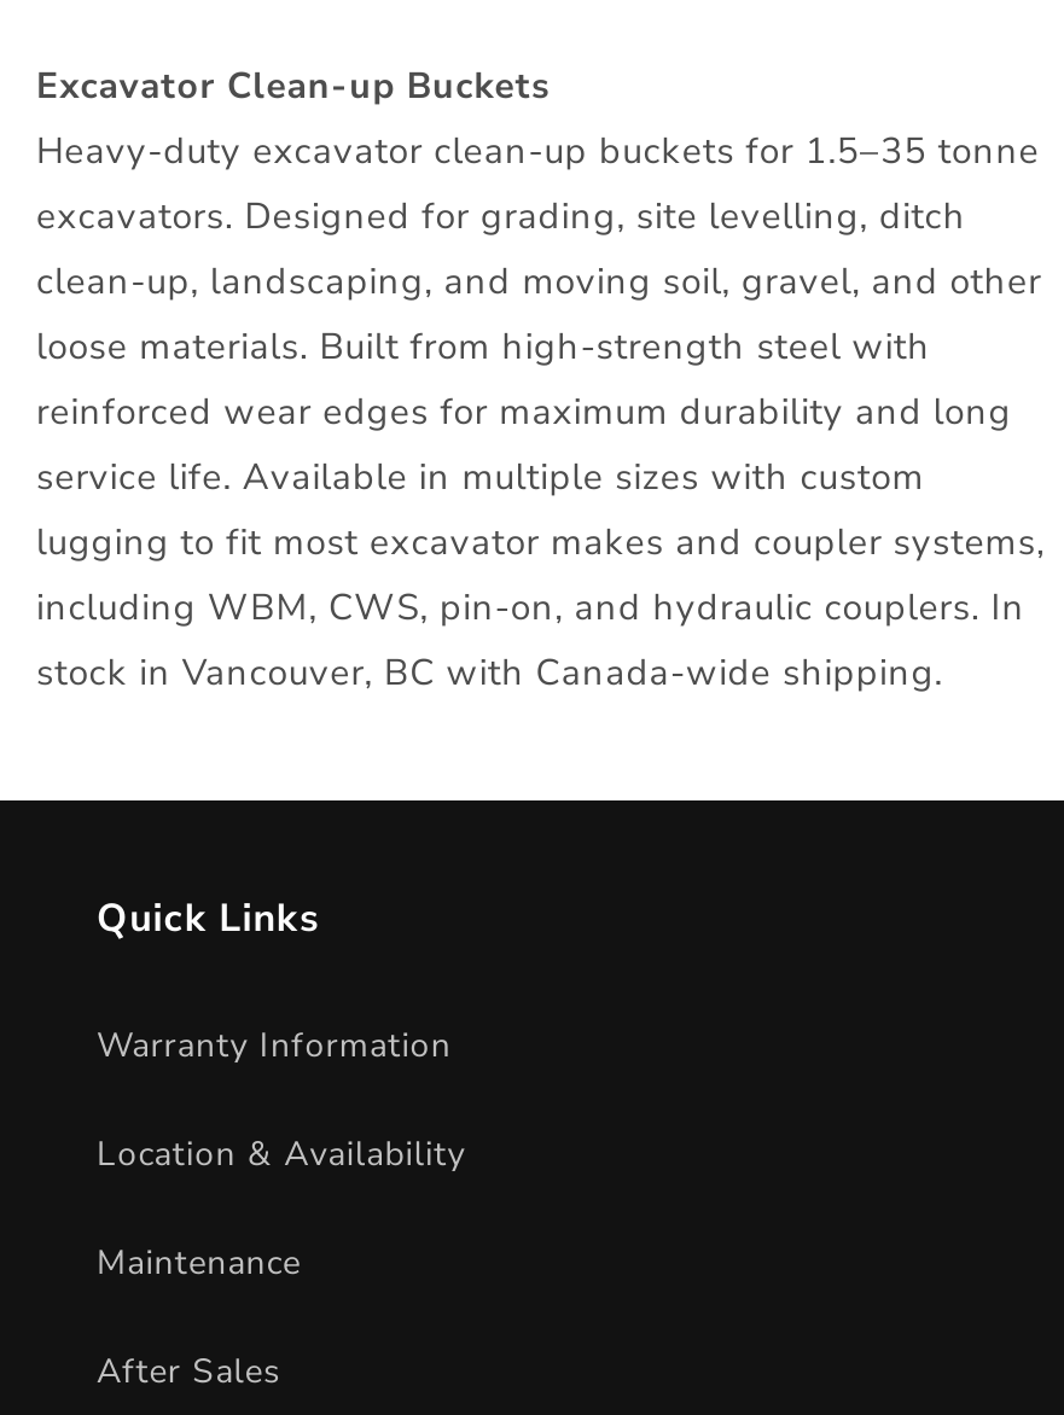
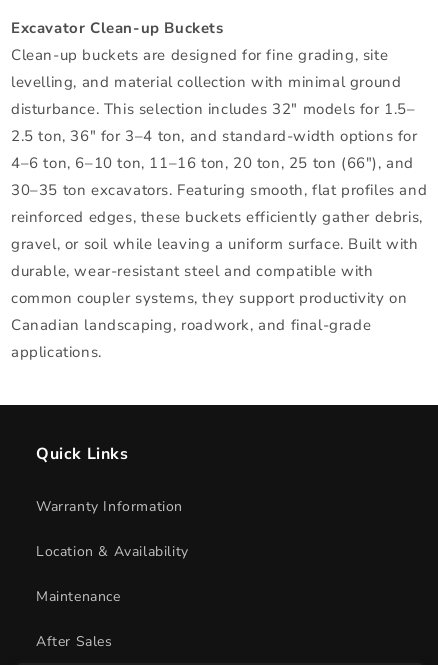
[36,127,1045,697] Heavy-duty excavator clean-up buckets for 1.5–35 tonne | excavators. Designed for grading, site levelling, ditch | clean-up, landscaping, and moving soil, gravel, and other | loose materials. Built from high-strength steel with | reinforced wear edges for maximum durability and long | service life. Available in multiple sizes with custom | lugging to fit most excavator makes and coupler systems, | including WBM, CWS, pin-on, and hydraulic couplers. In | stock in Vancouver, BC with Canada-wide shipping. -> [11,45,427,362] Clean-up buckets are designed for fine grading, site | levelling, and material collection with minimal ground | disturbance. This selection includes 32" models for 1.5– | 2.5 ton, 36" for 3–4 ton, and standard-width options for | 4–6 ton, 6–10 ton, 11–16 ton, 20 ton, 25 ton (66"), and | 30–35 ton excavators. Featuring smooth, flat profiles and | reinforced edges, these buckets efficiently gather debris, | gravel, or soil while leaving a uniform surface. Built with | durable, wear-resistant steel and compatible with | common coupler systems, they support productivity on | Canadian landscaping, roadwork, and final-grade | applications.

